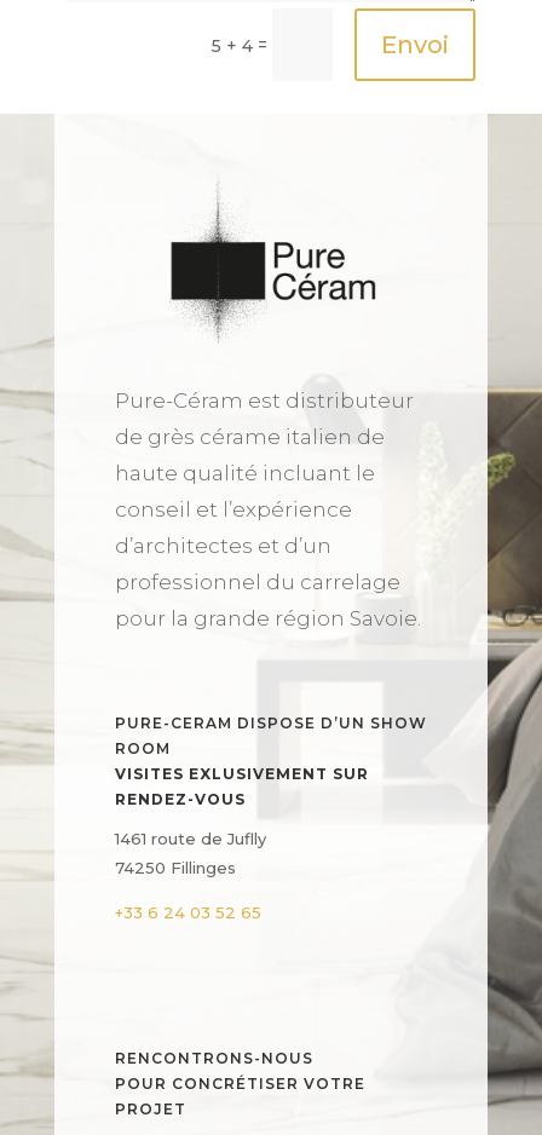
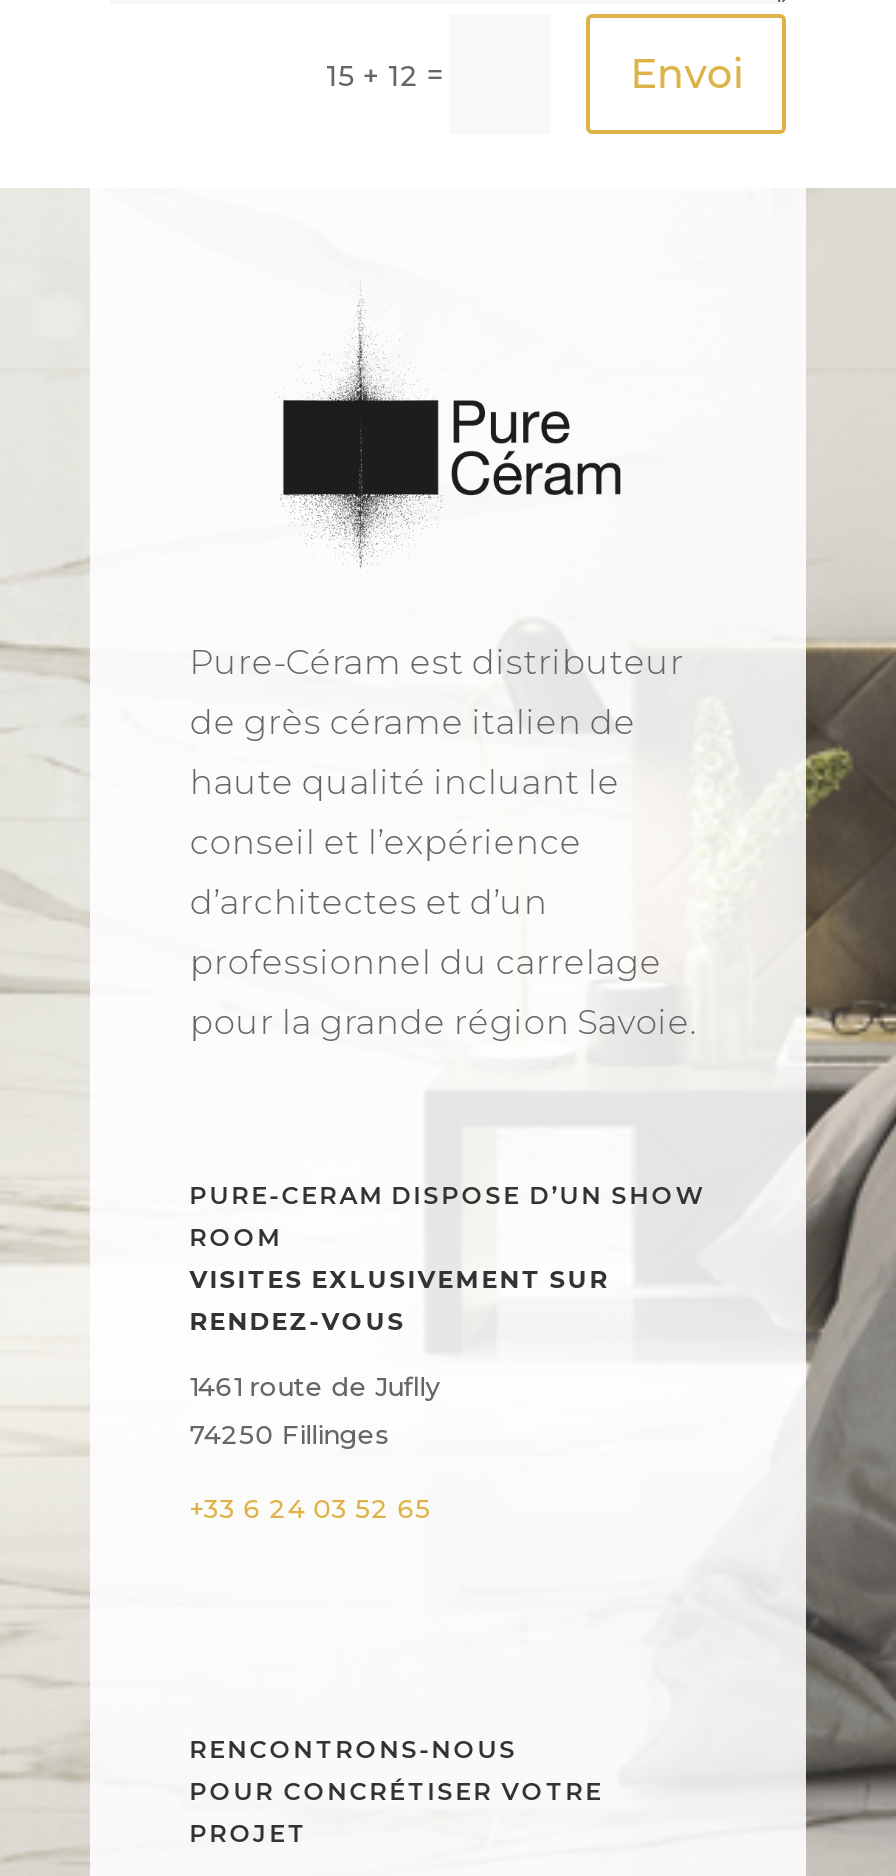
[212,34,272,57] 5 + 4 = -> [326,56,450,94] 15 + 12 =

